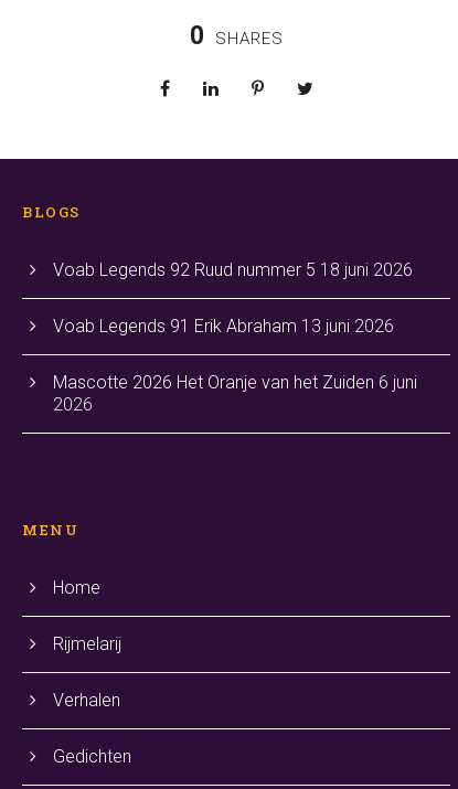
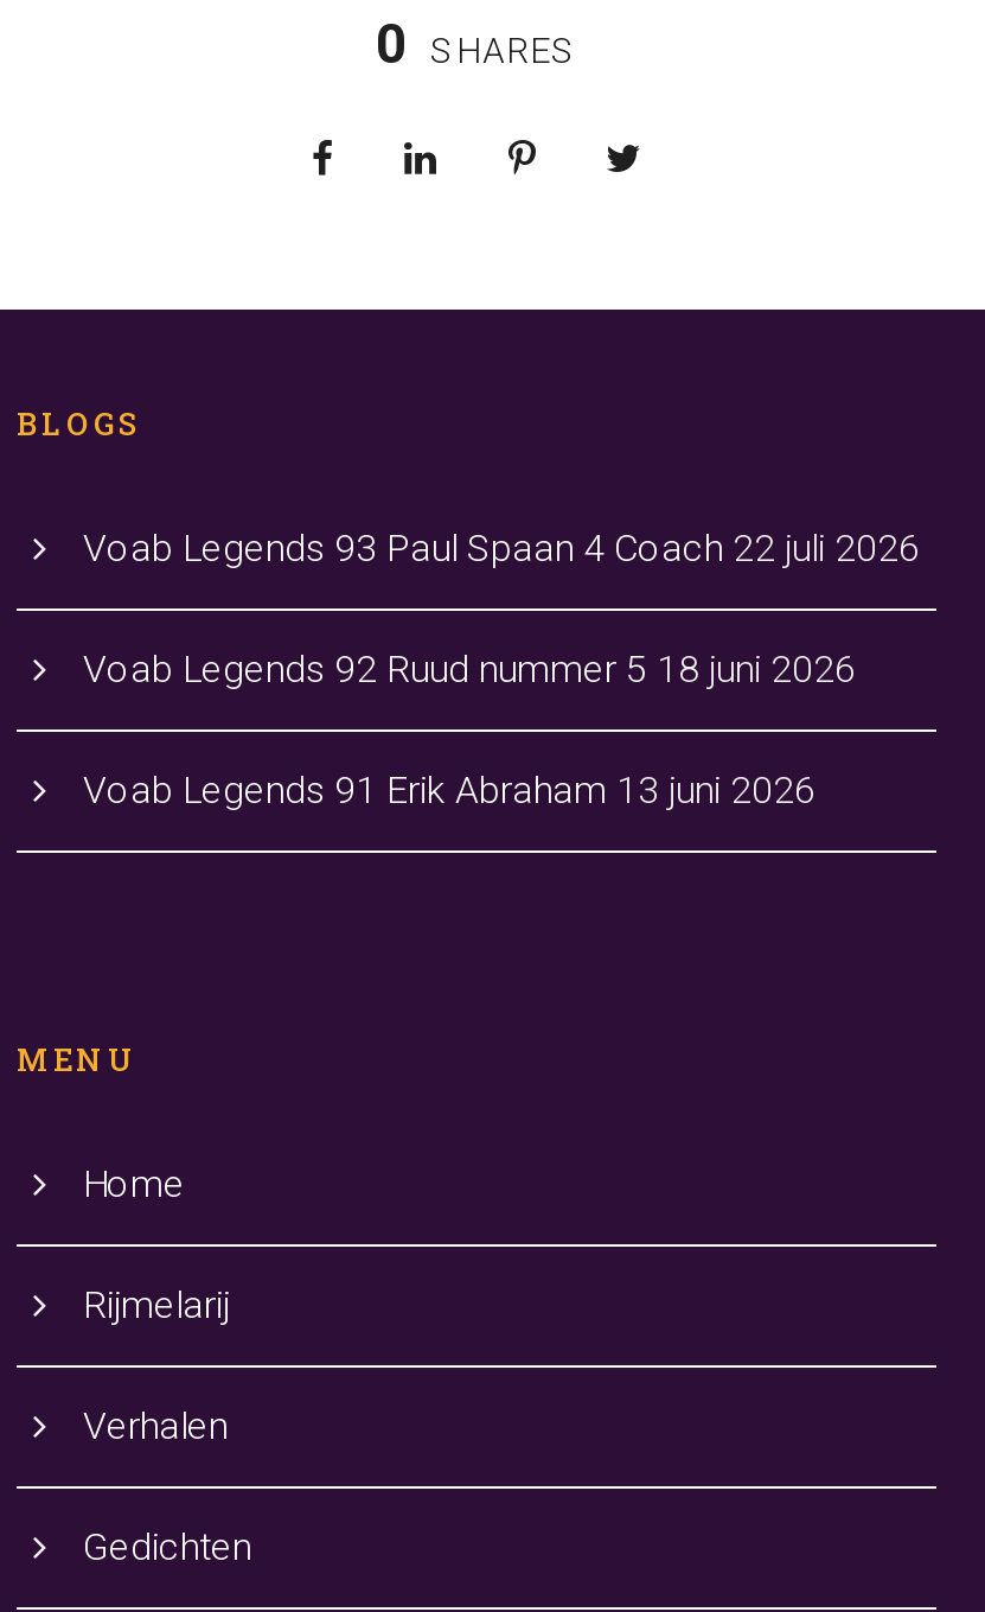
none -> [83,525,920,571] Voab Legends 93 Paul Spaan 4 Coach 22 juli 2026
moved [53,259,413,337] -> [83,646,856,813]: Voab Legends 92 Ruud nummer 5 18 juni 2026 | Voab Legends 91 Erik Abraham 13 juni 2026
[53,372,417,415] Mascotte 2026 Het Oranje van het Zuiden 6 juni | 2026 -> none

